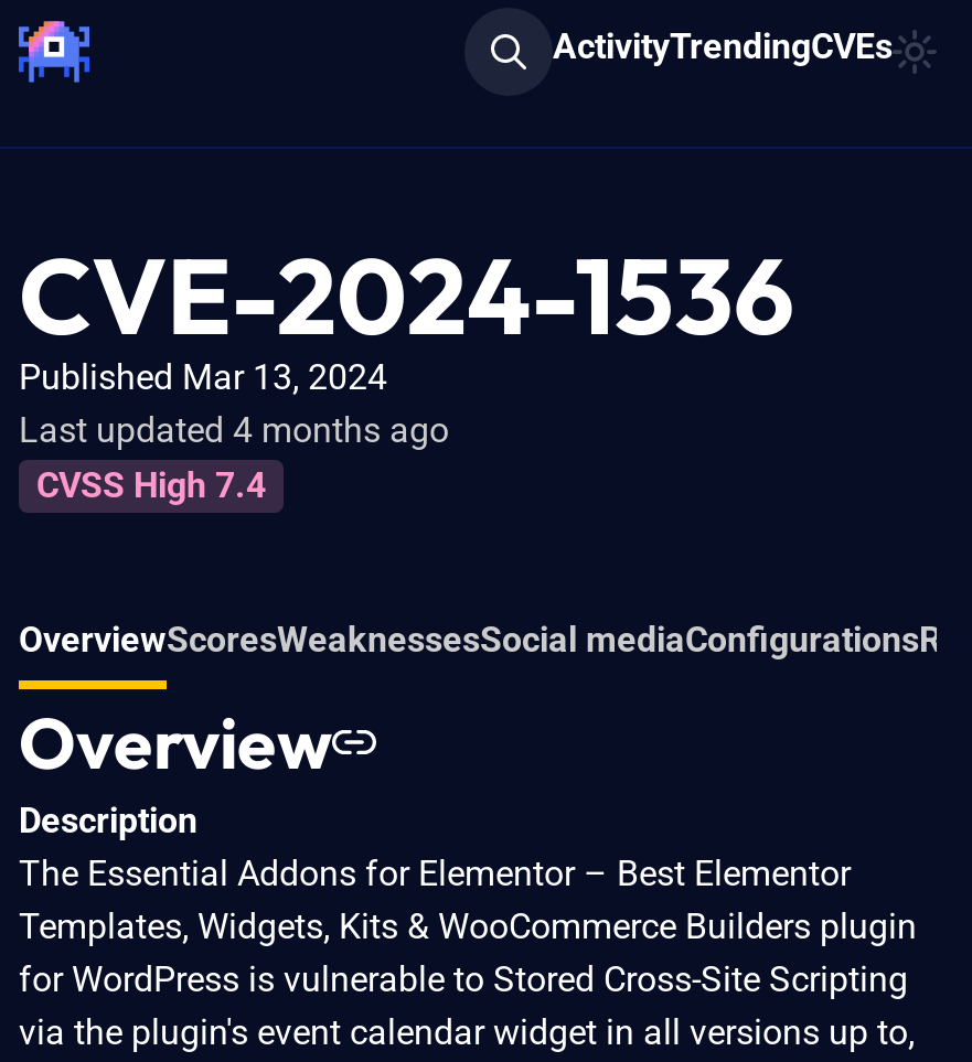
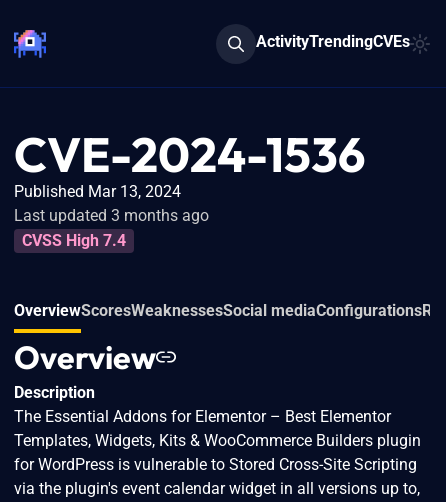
[19,409,449,451] Last updated 4 months ago -> [14,206,209,225] Last updated 3 months ago

